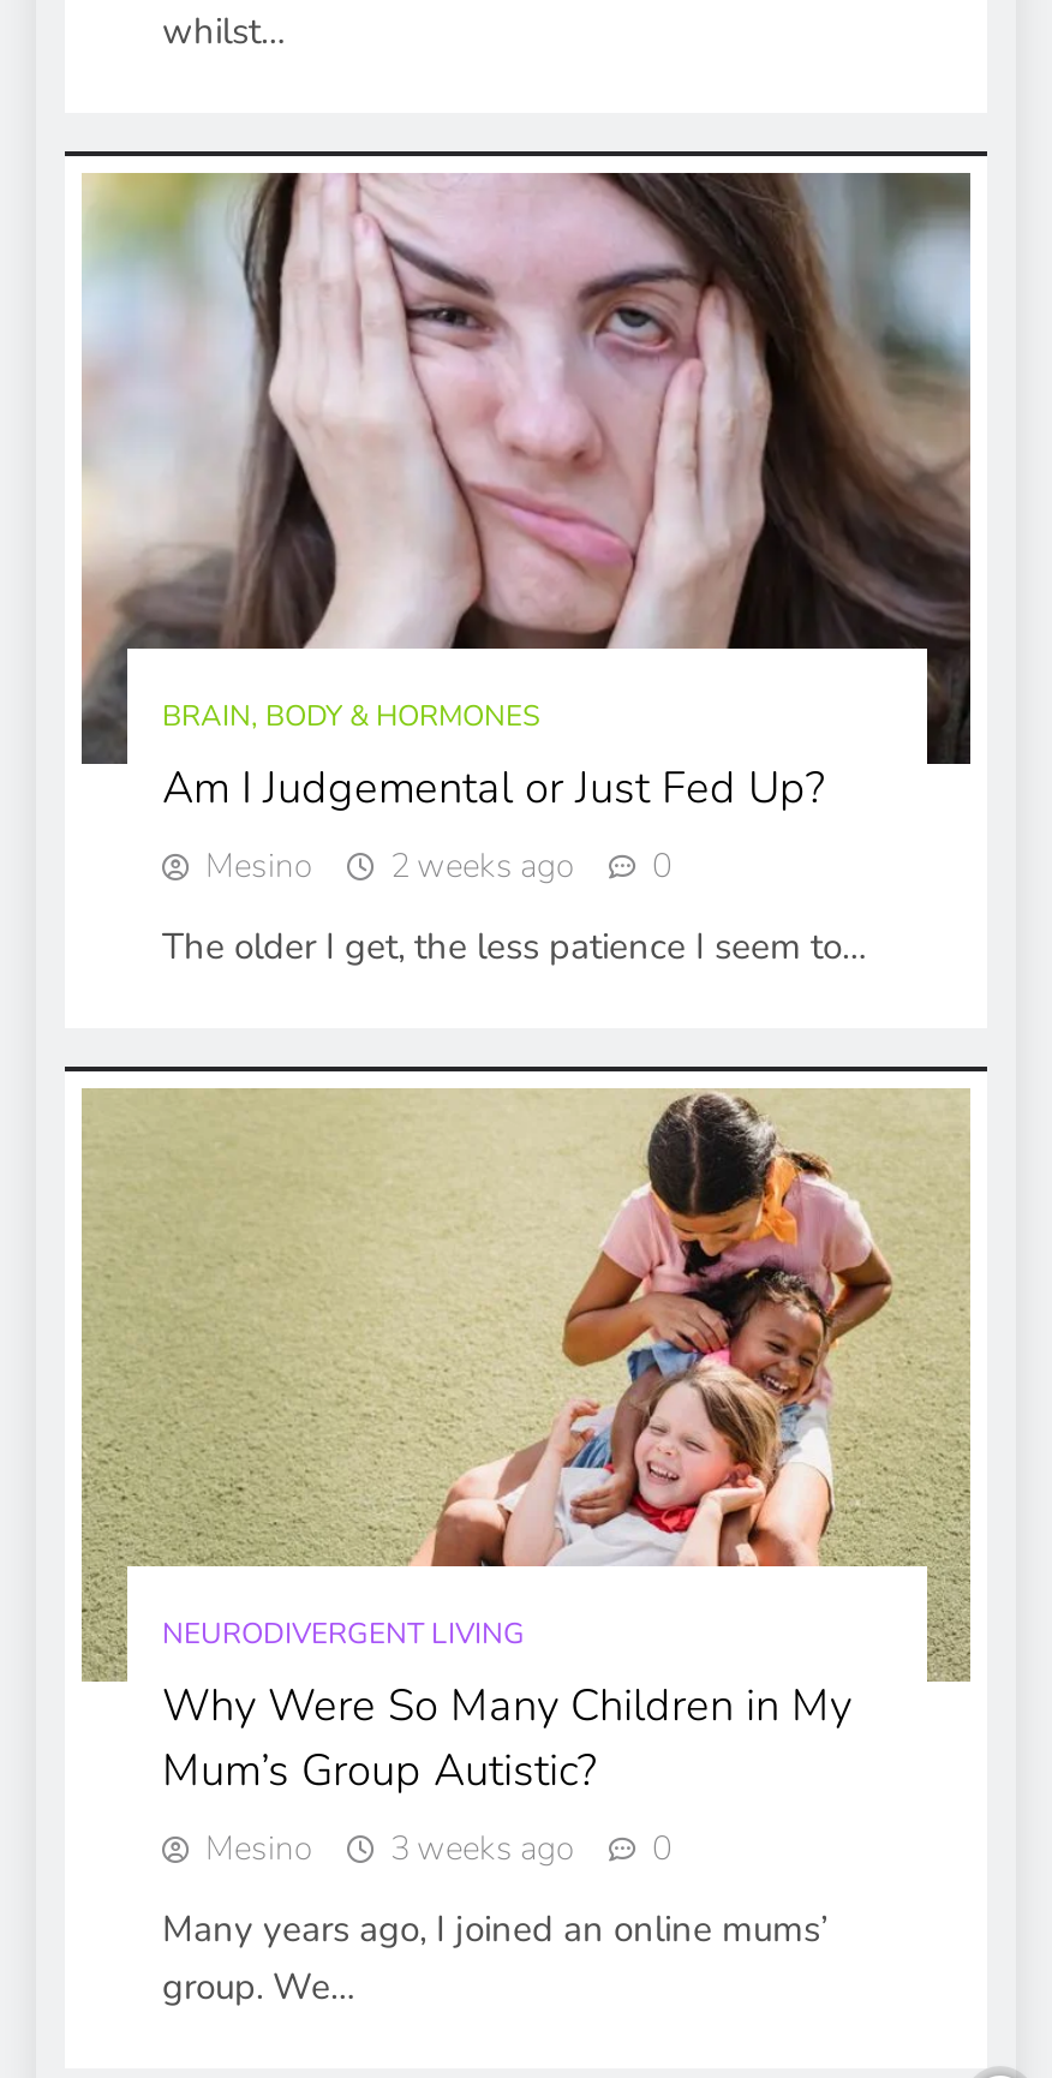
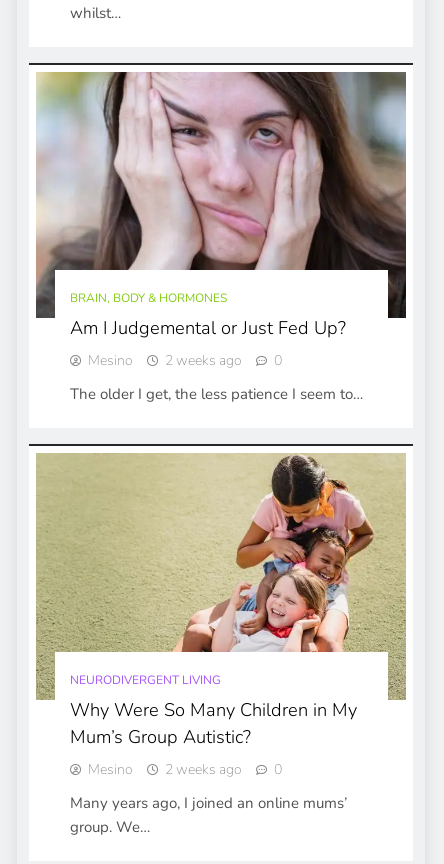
[205,1826,671,1872] Mesino 3 weeks ago 0 -> [87,760,281,779] Mesino 2 weeks ago 0

